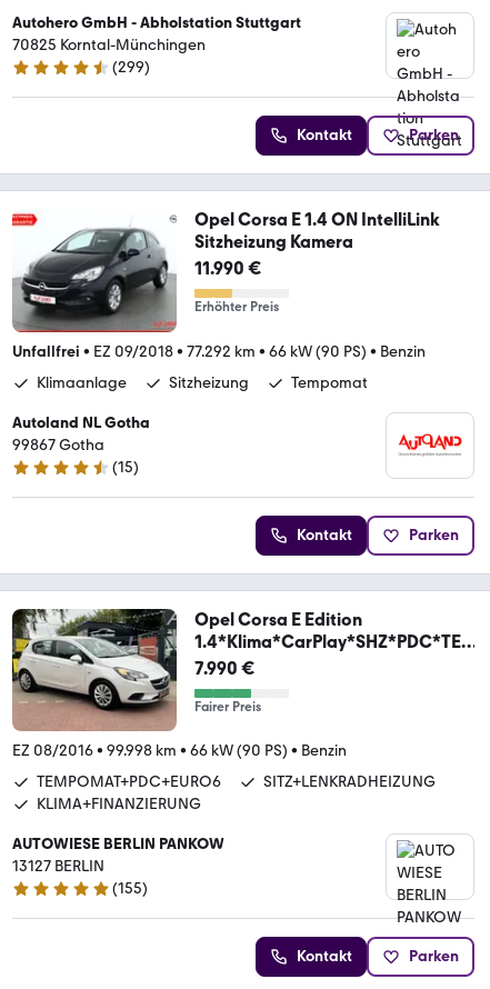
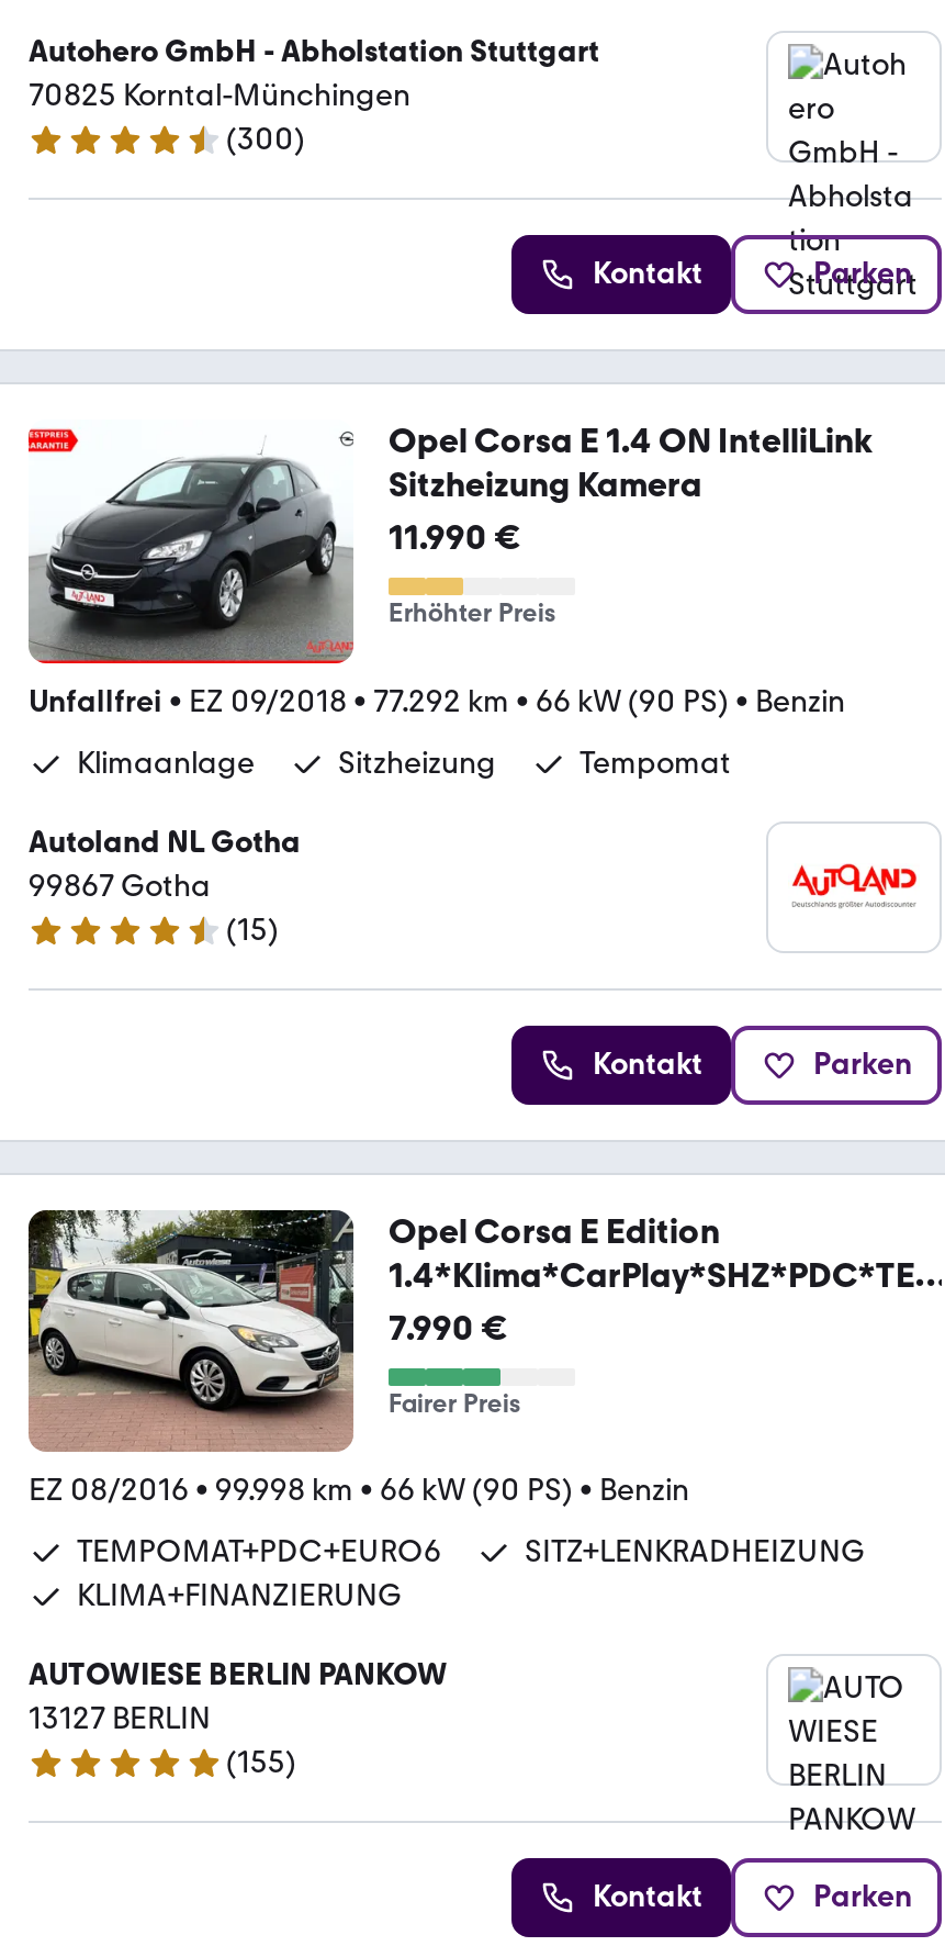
[112,57,150,76] (299) -> [226,120,305,157] (300)

